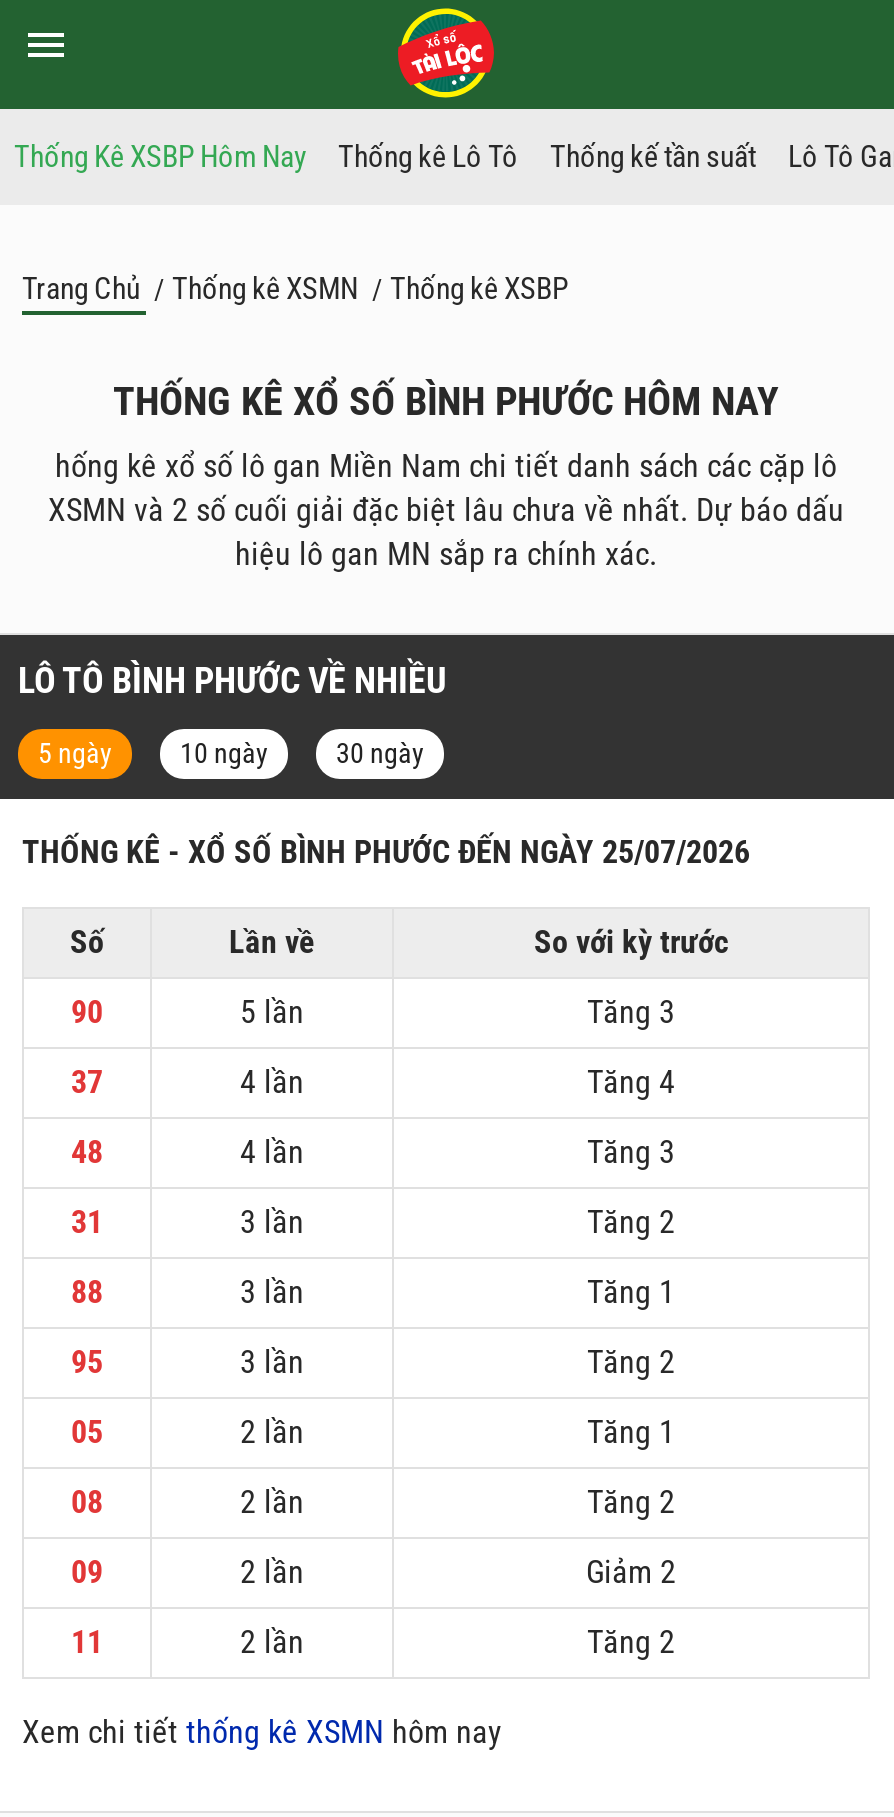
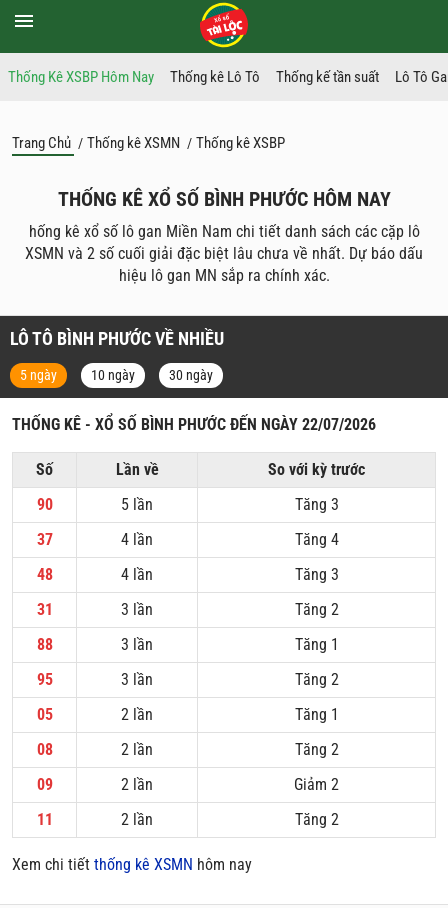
[22,833,750,871] THỐNG KÊ - XỔ SỐ BÌNH PHƯỚC ĐẾN NGÀY 25/07/2026 -> [12,415,376,434] THỐNG KÊ - XỔ SỐ BÌNH PHƯỚC ĐẾN NGÀY 22/07/2026

